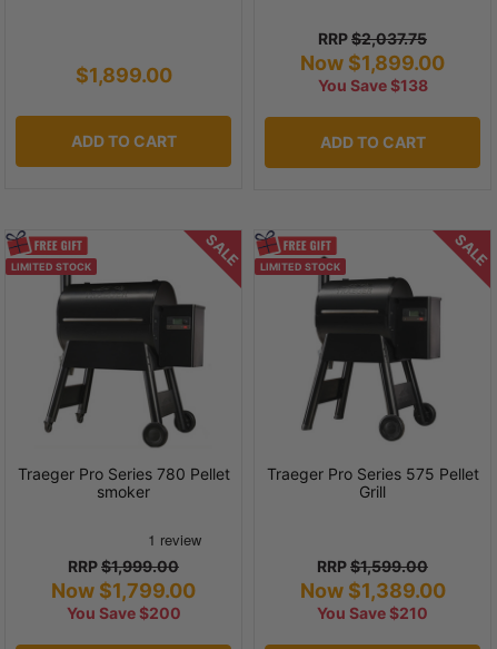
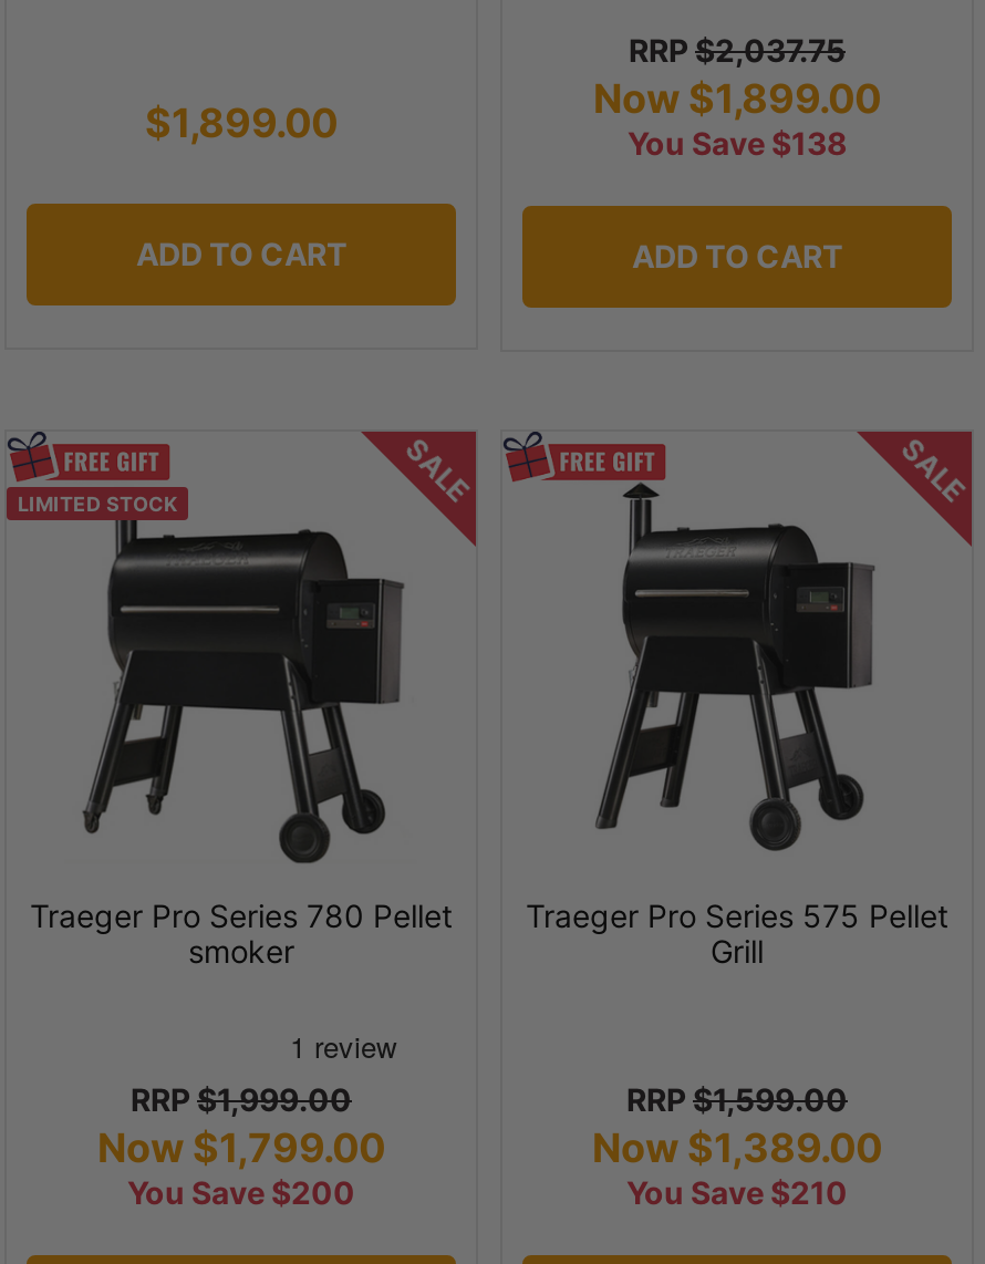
[260,260,340,273] LIMITED STOCK -> none

